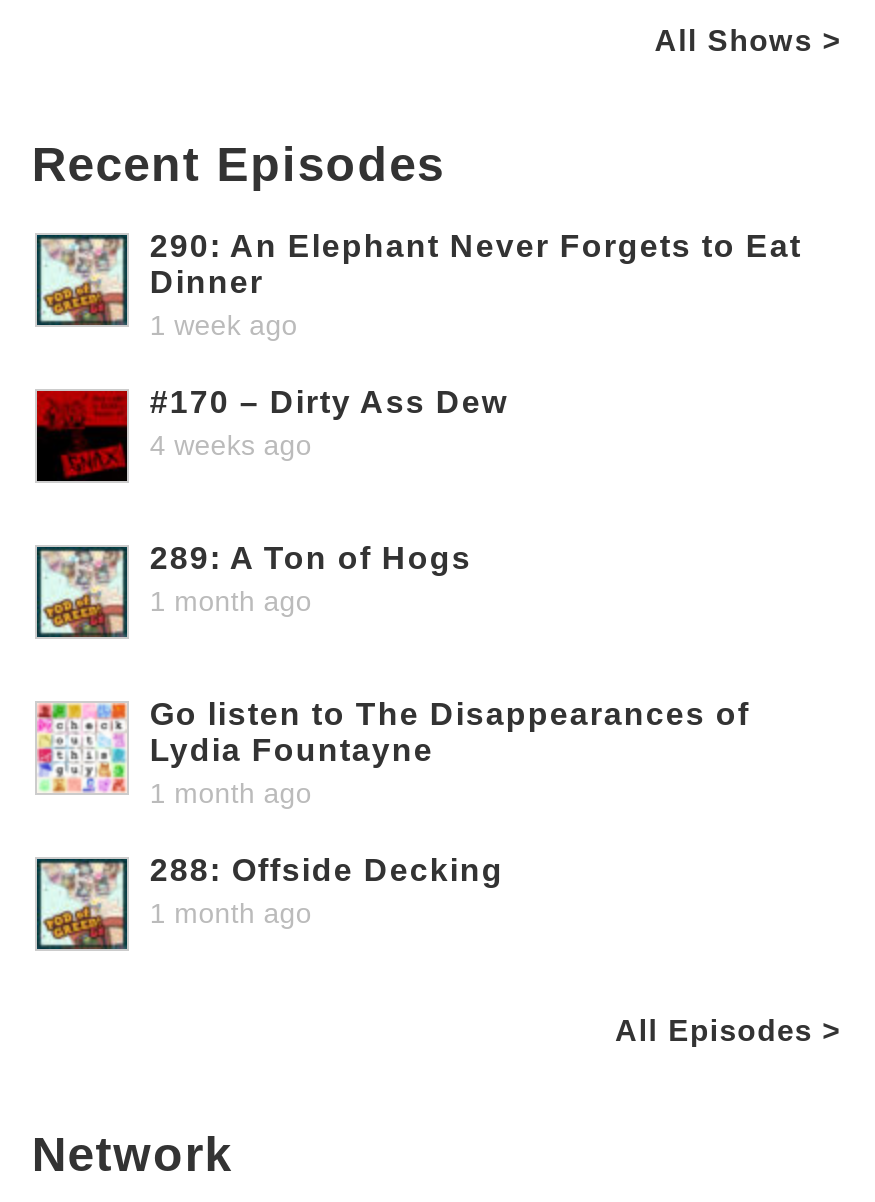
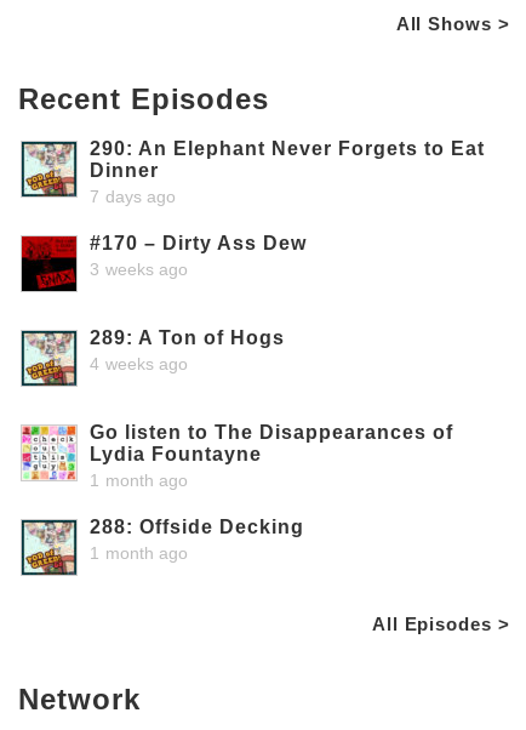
[150,309,298,341] 1 week ago -> [90,187,176,206] 7 days ago
[150,429,312,461] 4 weeks ago -> [90,259,188,279] 3 weeks ago
[150,585,312,617] 1 month ago -> [90,354,188,373] 4 weeks ago

